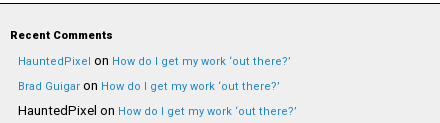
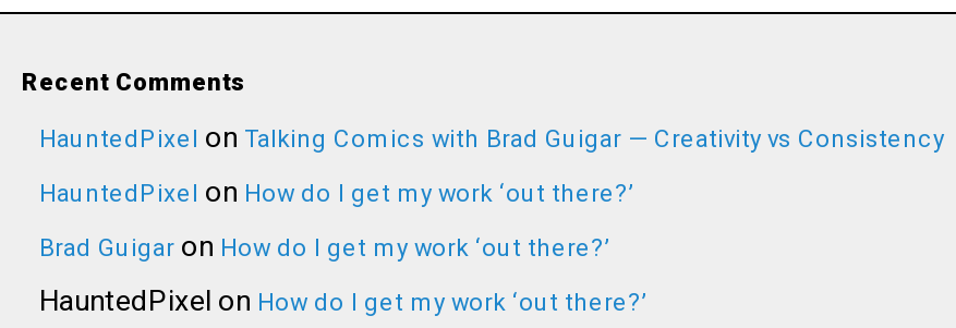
none -> [39,120,944,153] HauntedPixel on Talking Comics with Brad Guigar — Creativity vs Consistency

